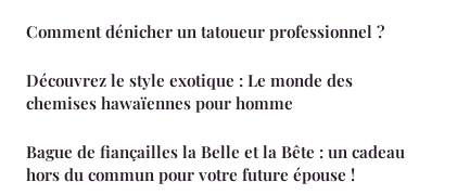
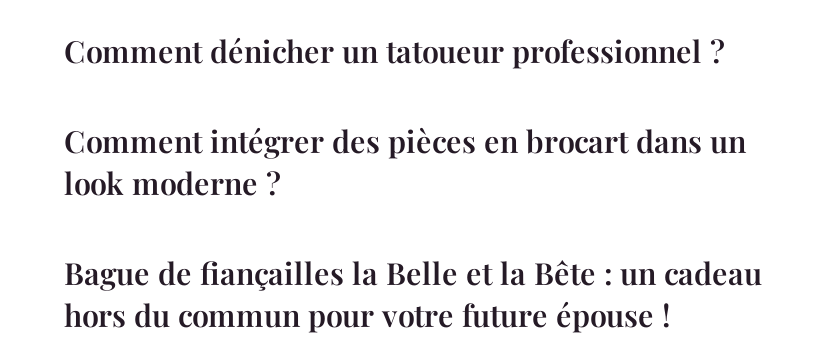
[26,69,353,113] Découvrez le style exotique : Le monde des | chemises hawaïennes pour homme -> [64,120,746,202] Comment intégrer des pièces en brocart dans un | look moderne ?

